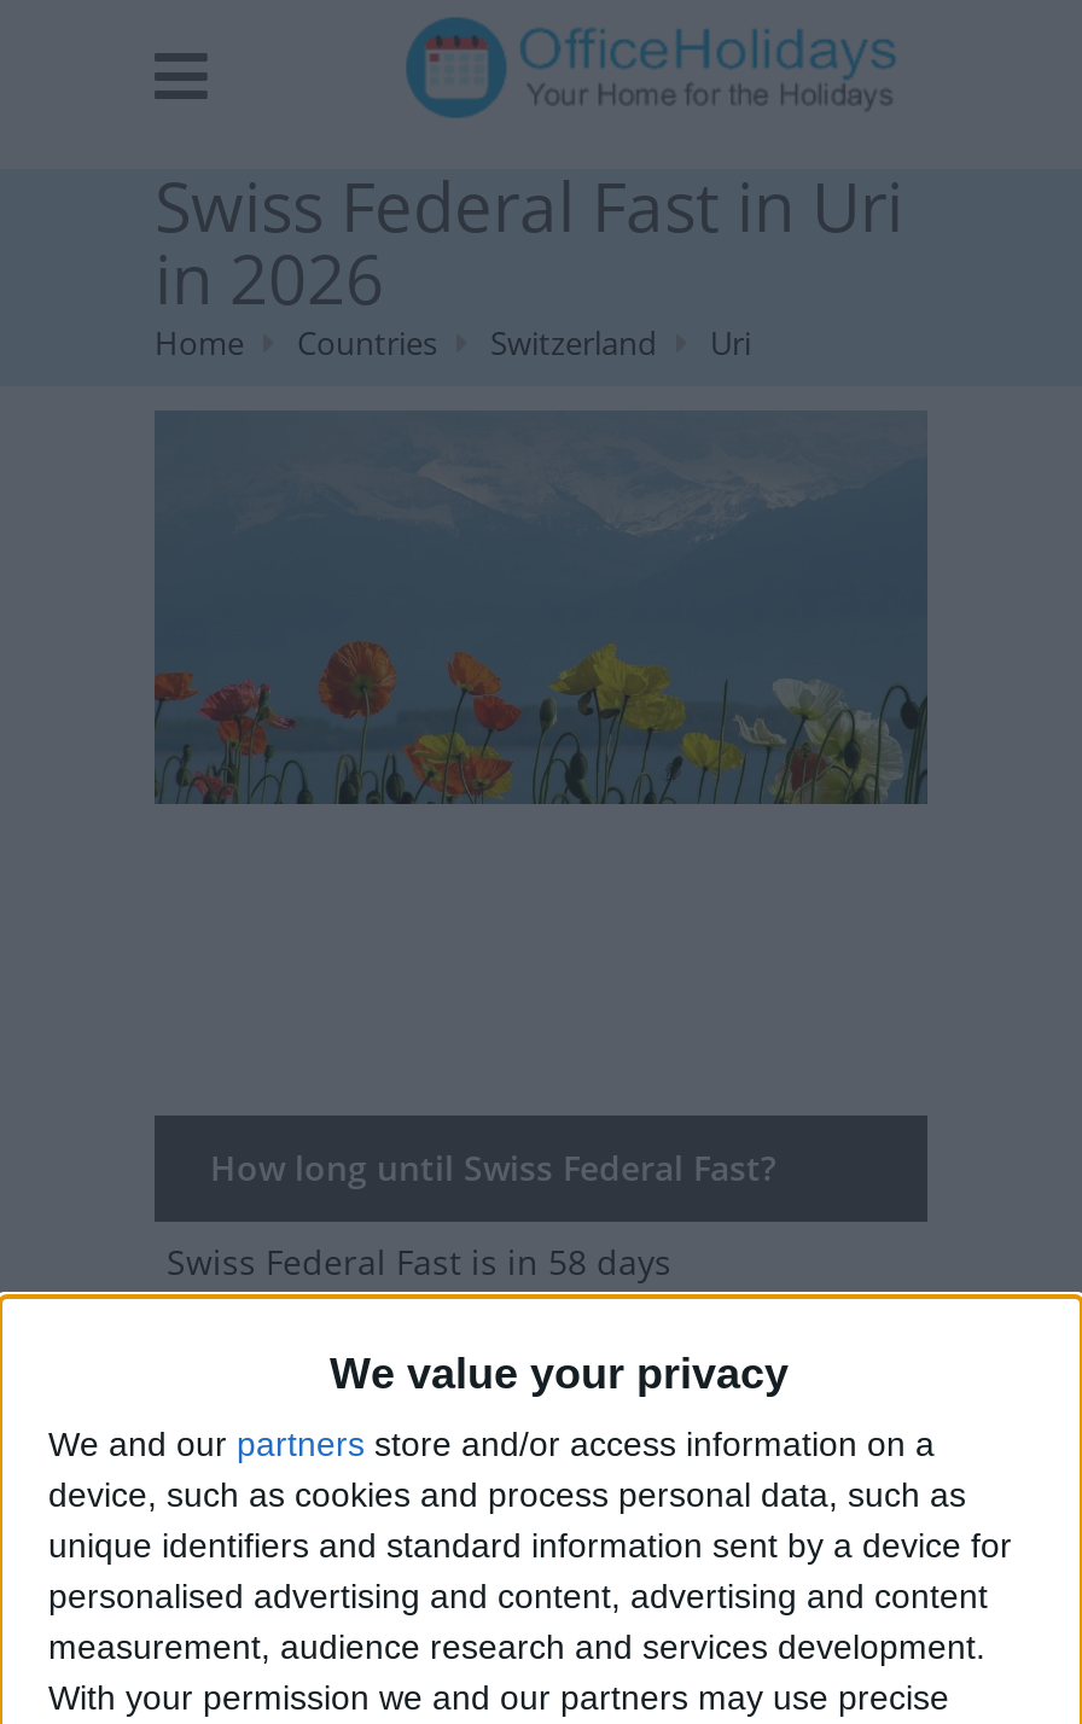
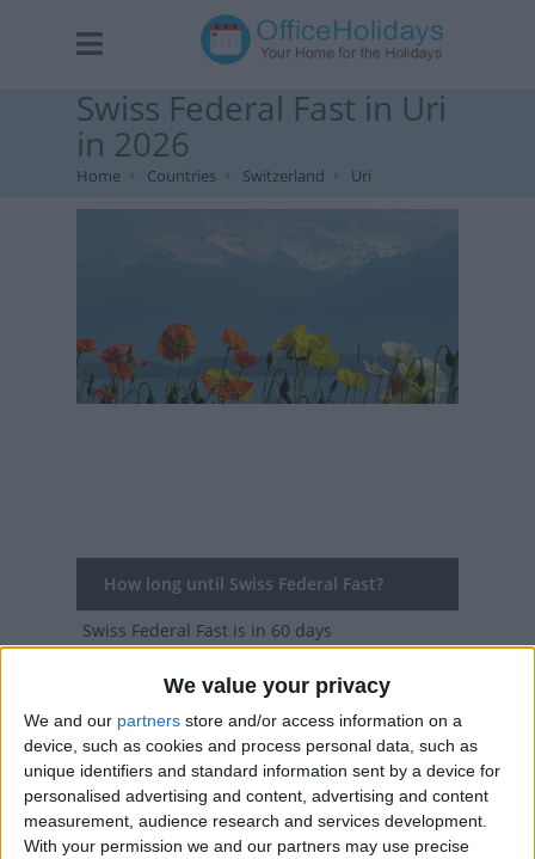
[167,1238,671,1284] Swiss Federal Fast is in 58 days -> [82,618,332,641] Swiss Federal Fast is in 60 days

